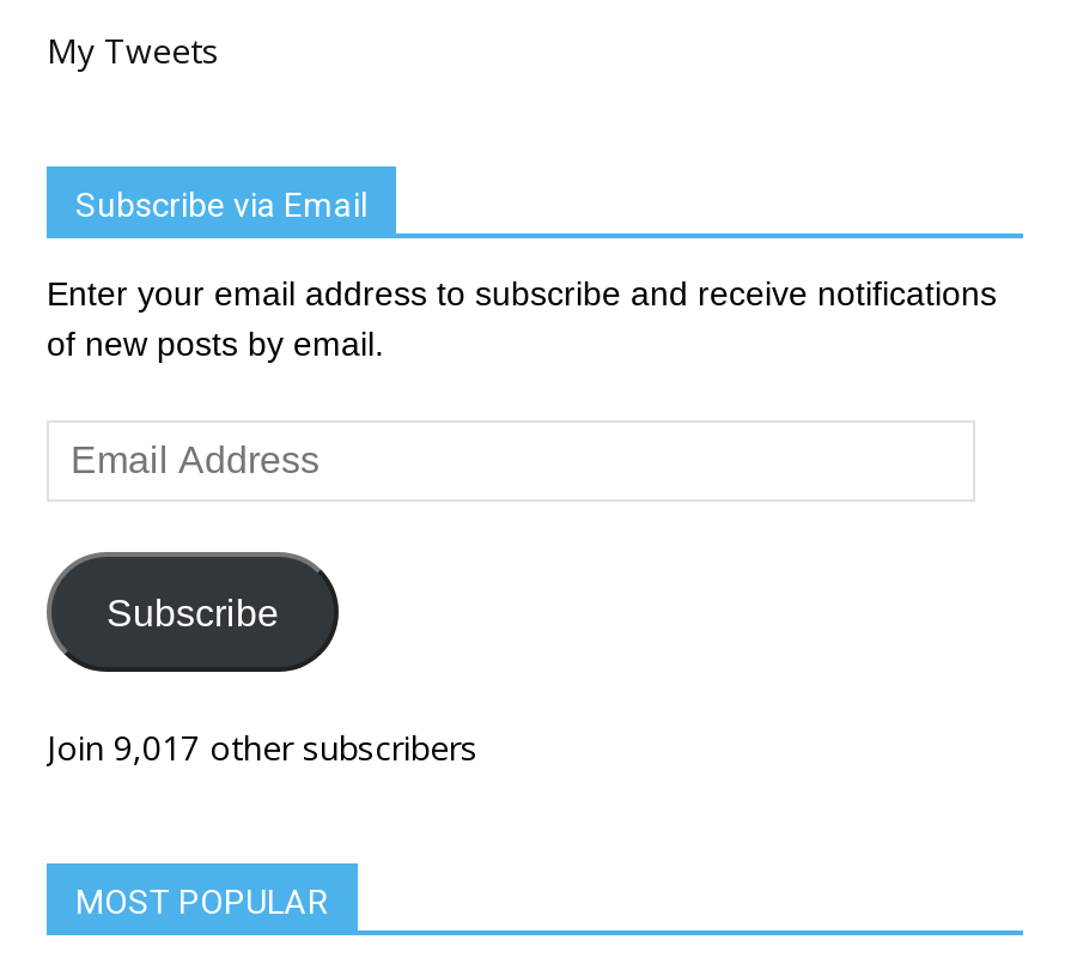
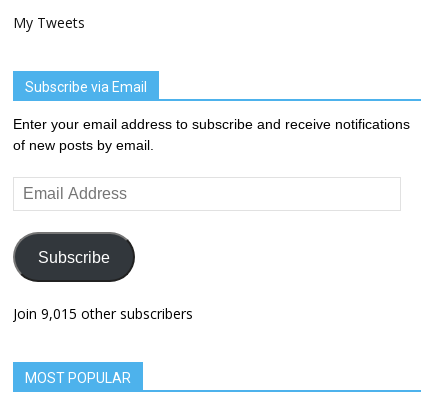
[47,724,477,770] Join 9,017 other subscribers -> [13,304,193,323] Join 9,015 other subscribers

